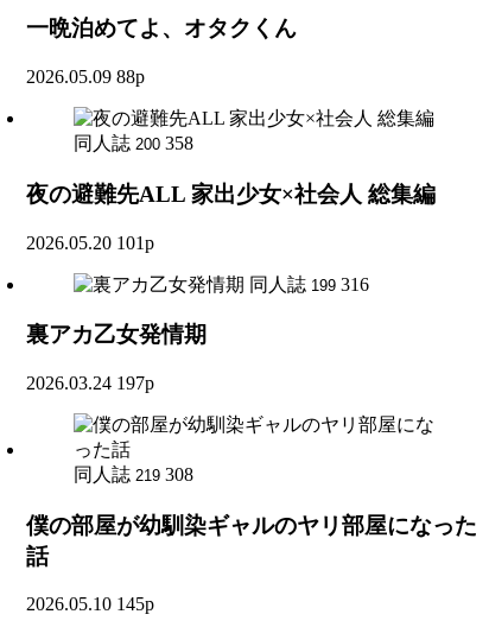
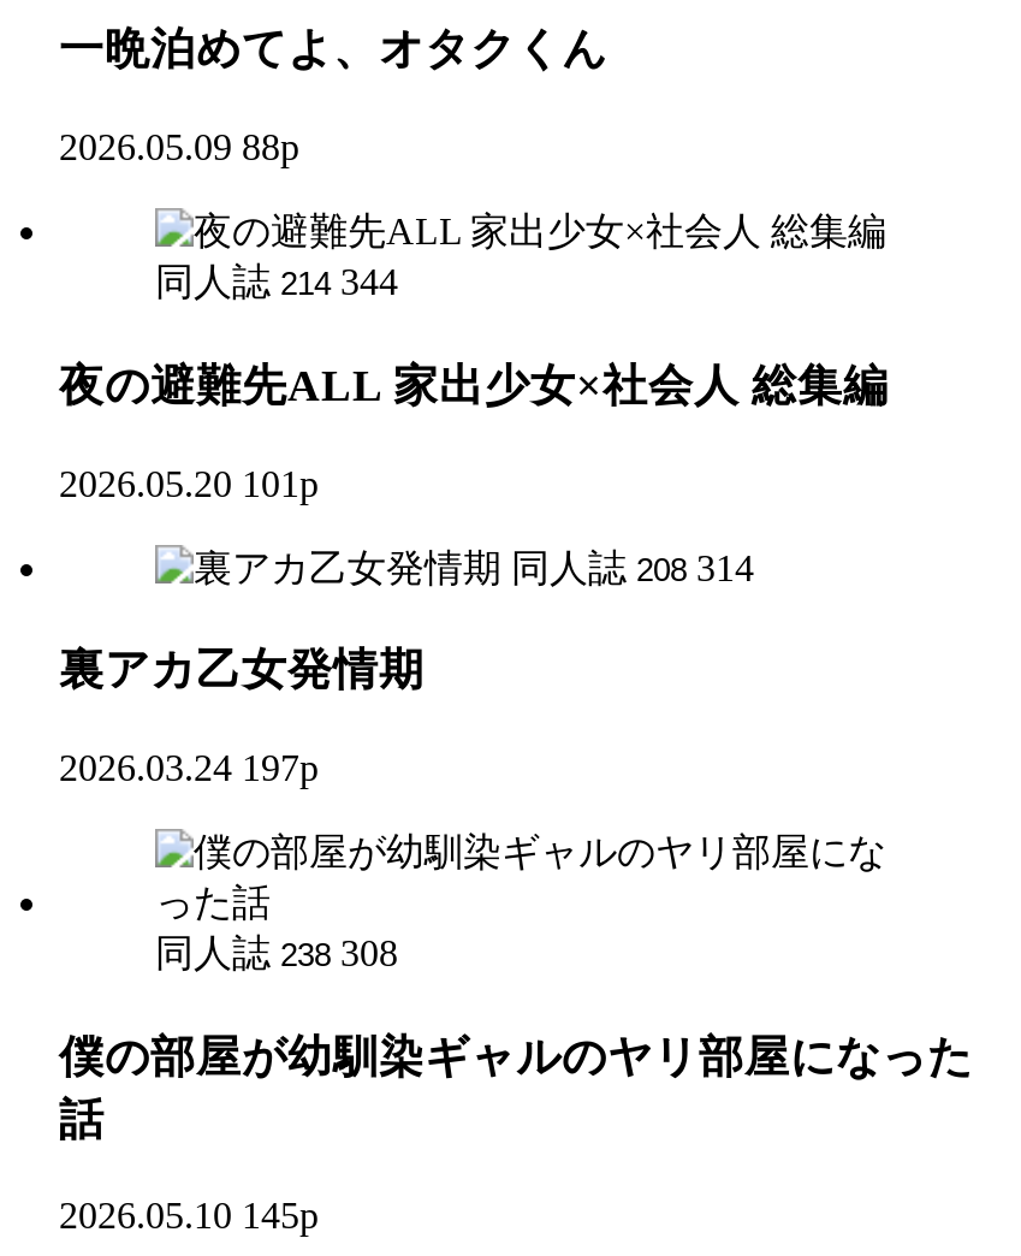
[74,133,193,153] 同人誌 200 358 -> [155,261,398,302] 同人誌 214 344
[249,274,369,294] 同人誌 199 316 -> [511,546,754,587] 同人誌 208 314
[74,464,193,484] 同人誌 219 308 -> [155,932,398,973] 同人誌 238 308

